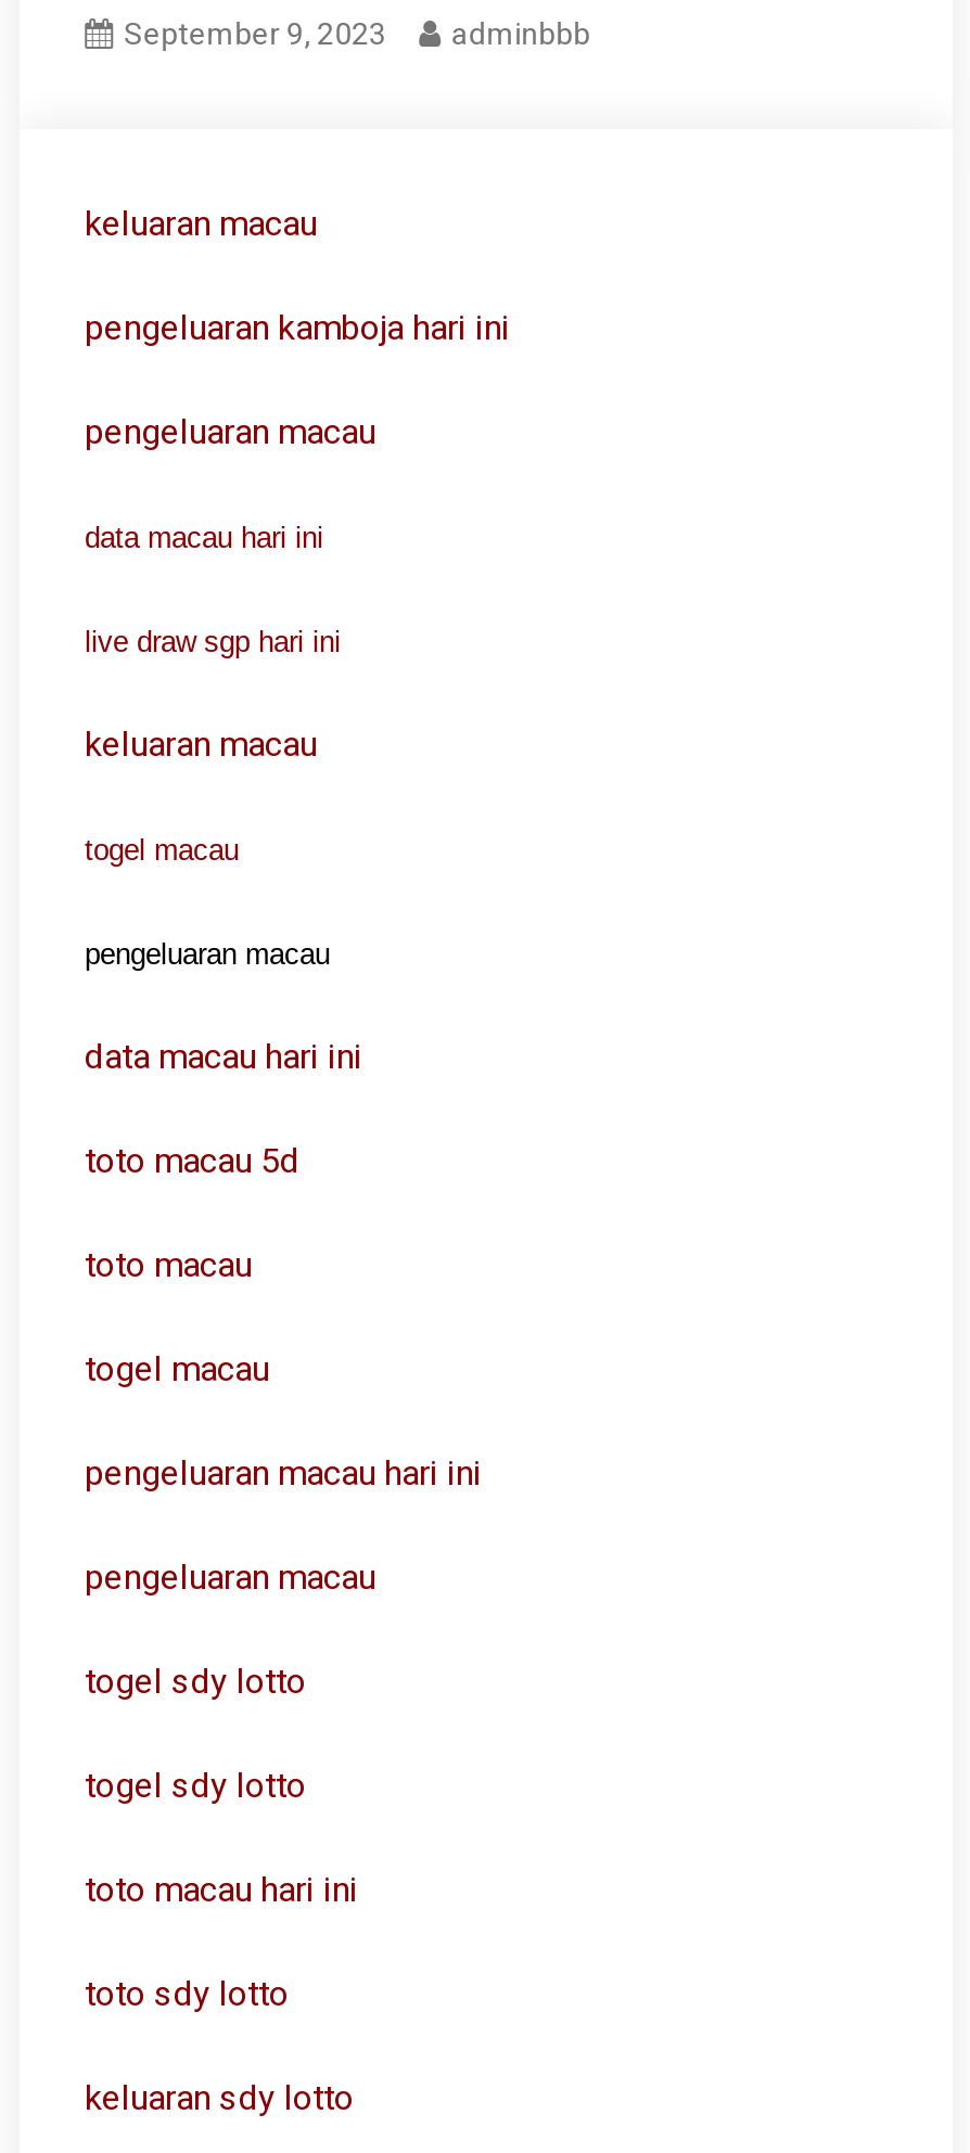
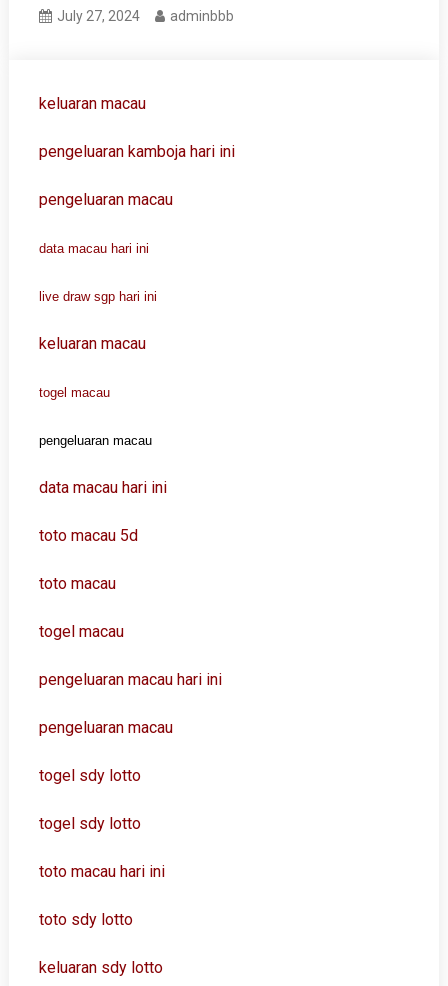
[124,16,590,51] September 9, 2023 adminbbb -> [57,8,234,24] July 27, 2024 adminbbb

